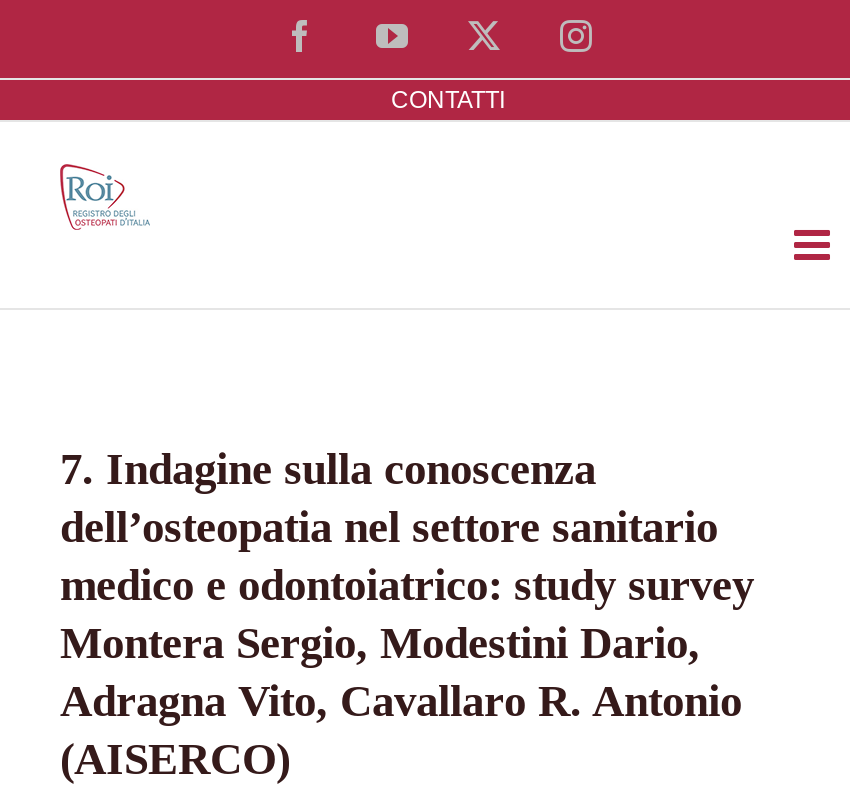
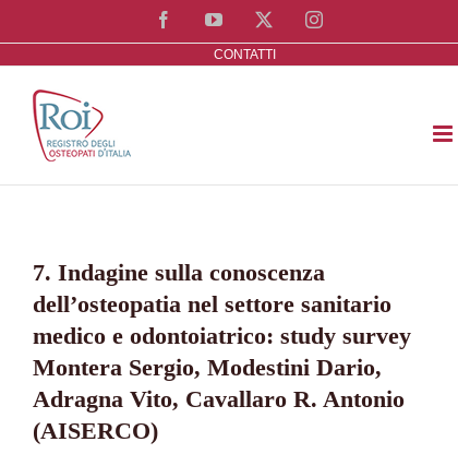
[60,166,178,266] [image] -> [33,89,131,163] [image]

